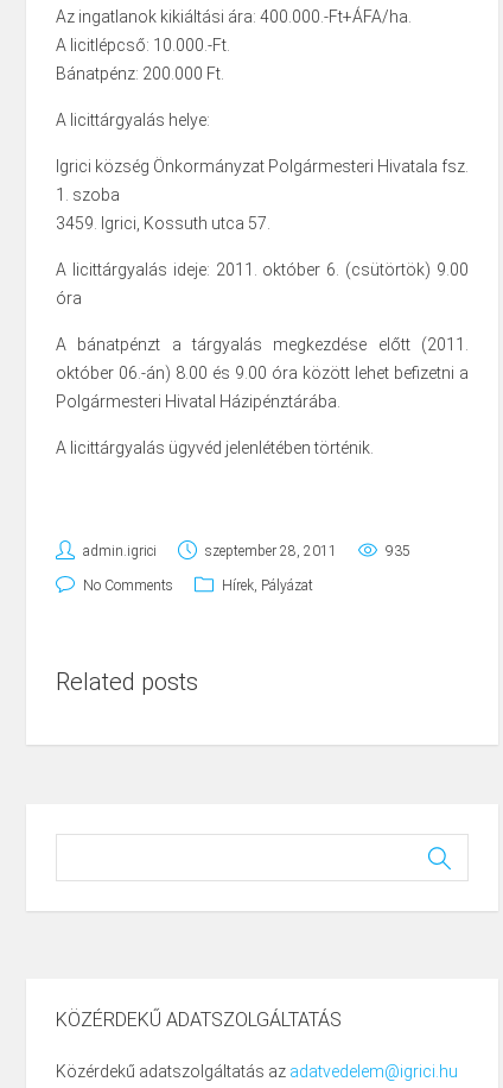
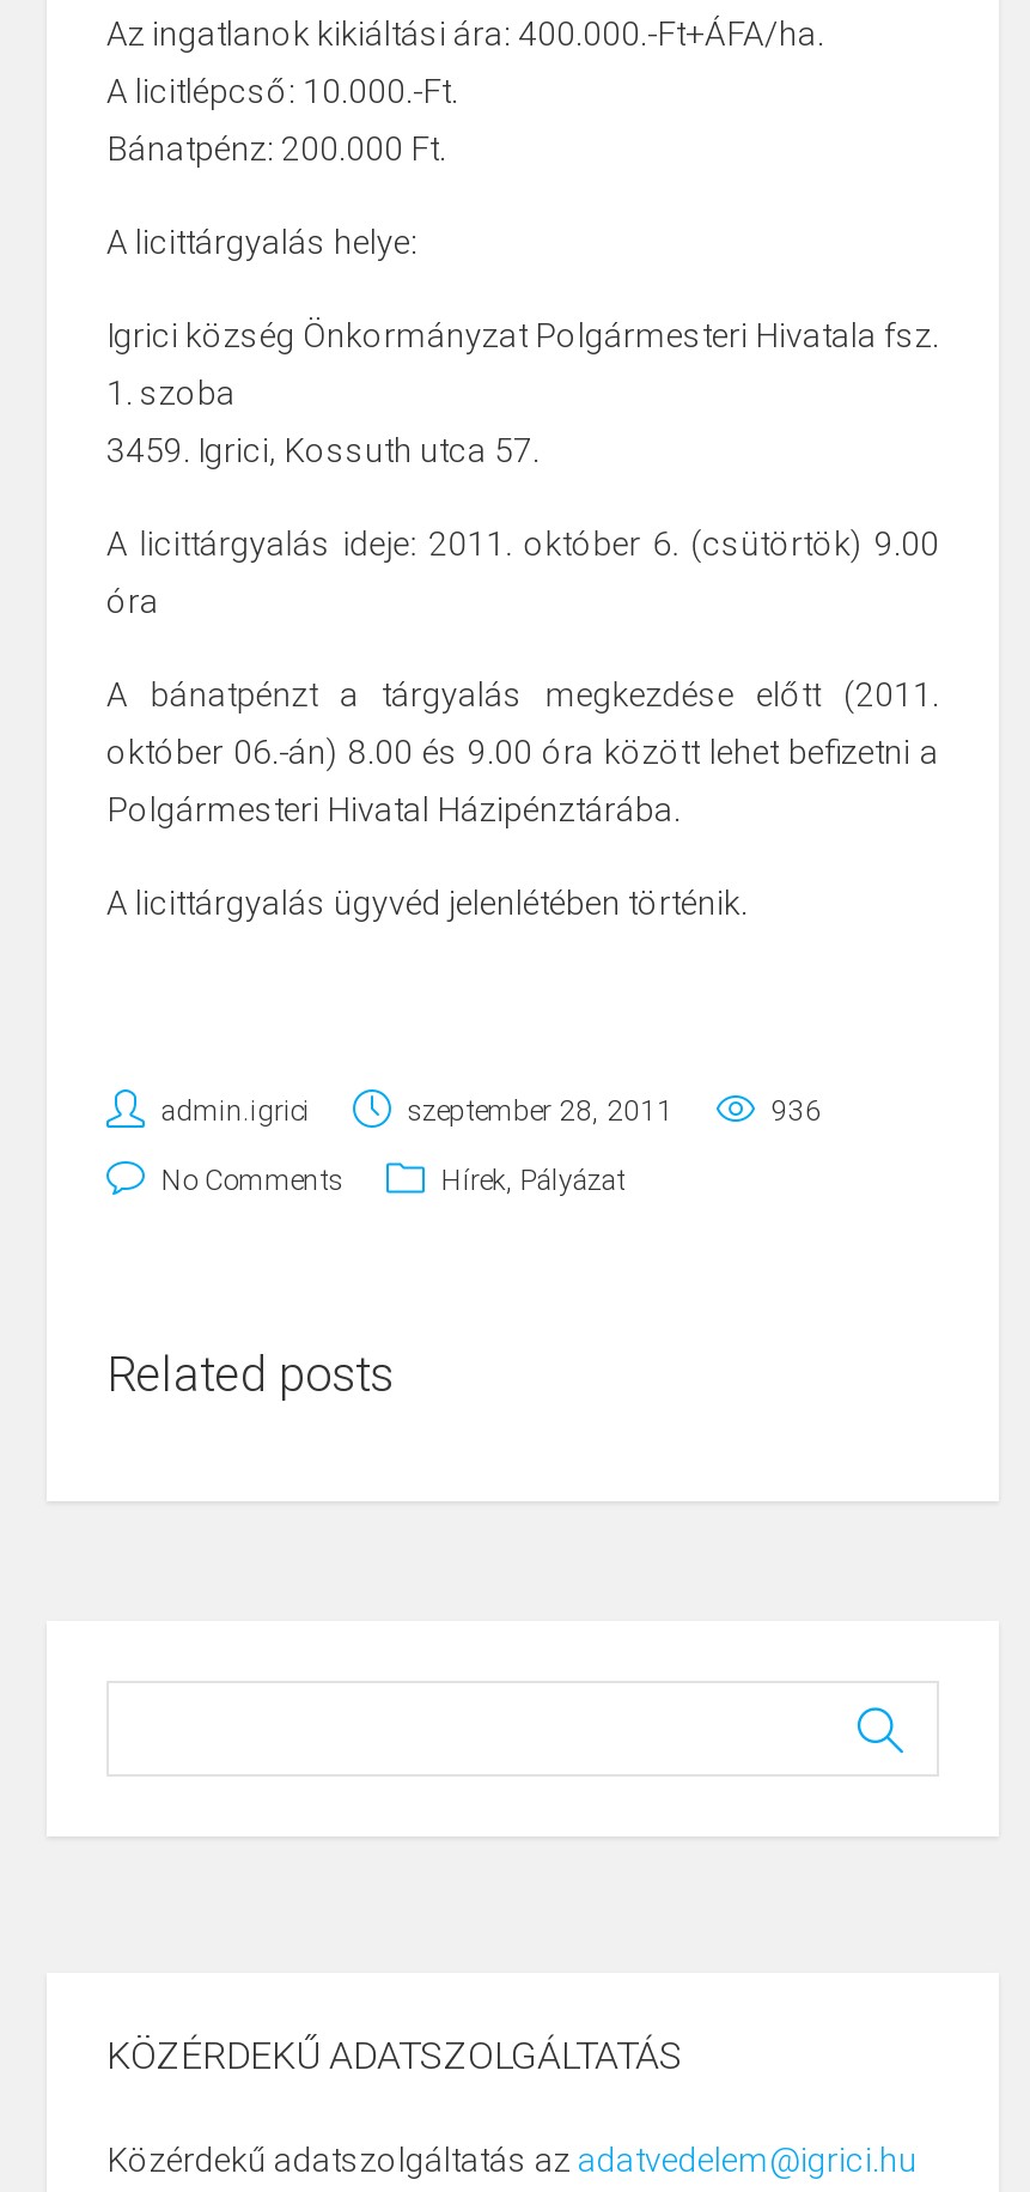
[386,543,410,559] 935 -> [772,1094,822,1128] 936

